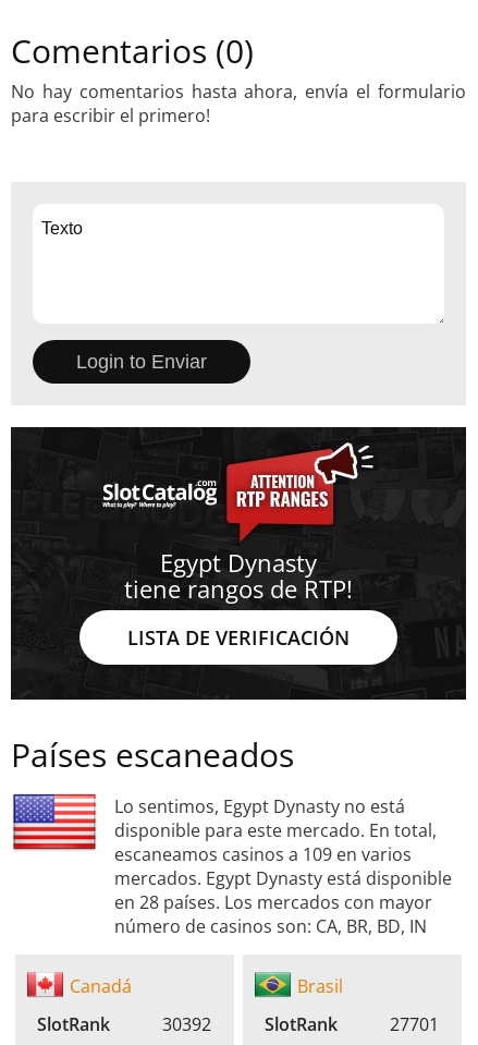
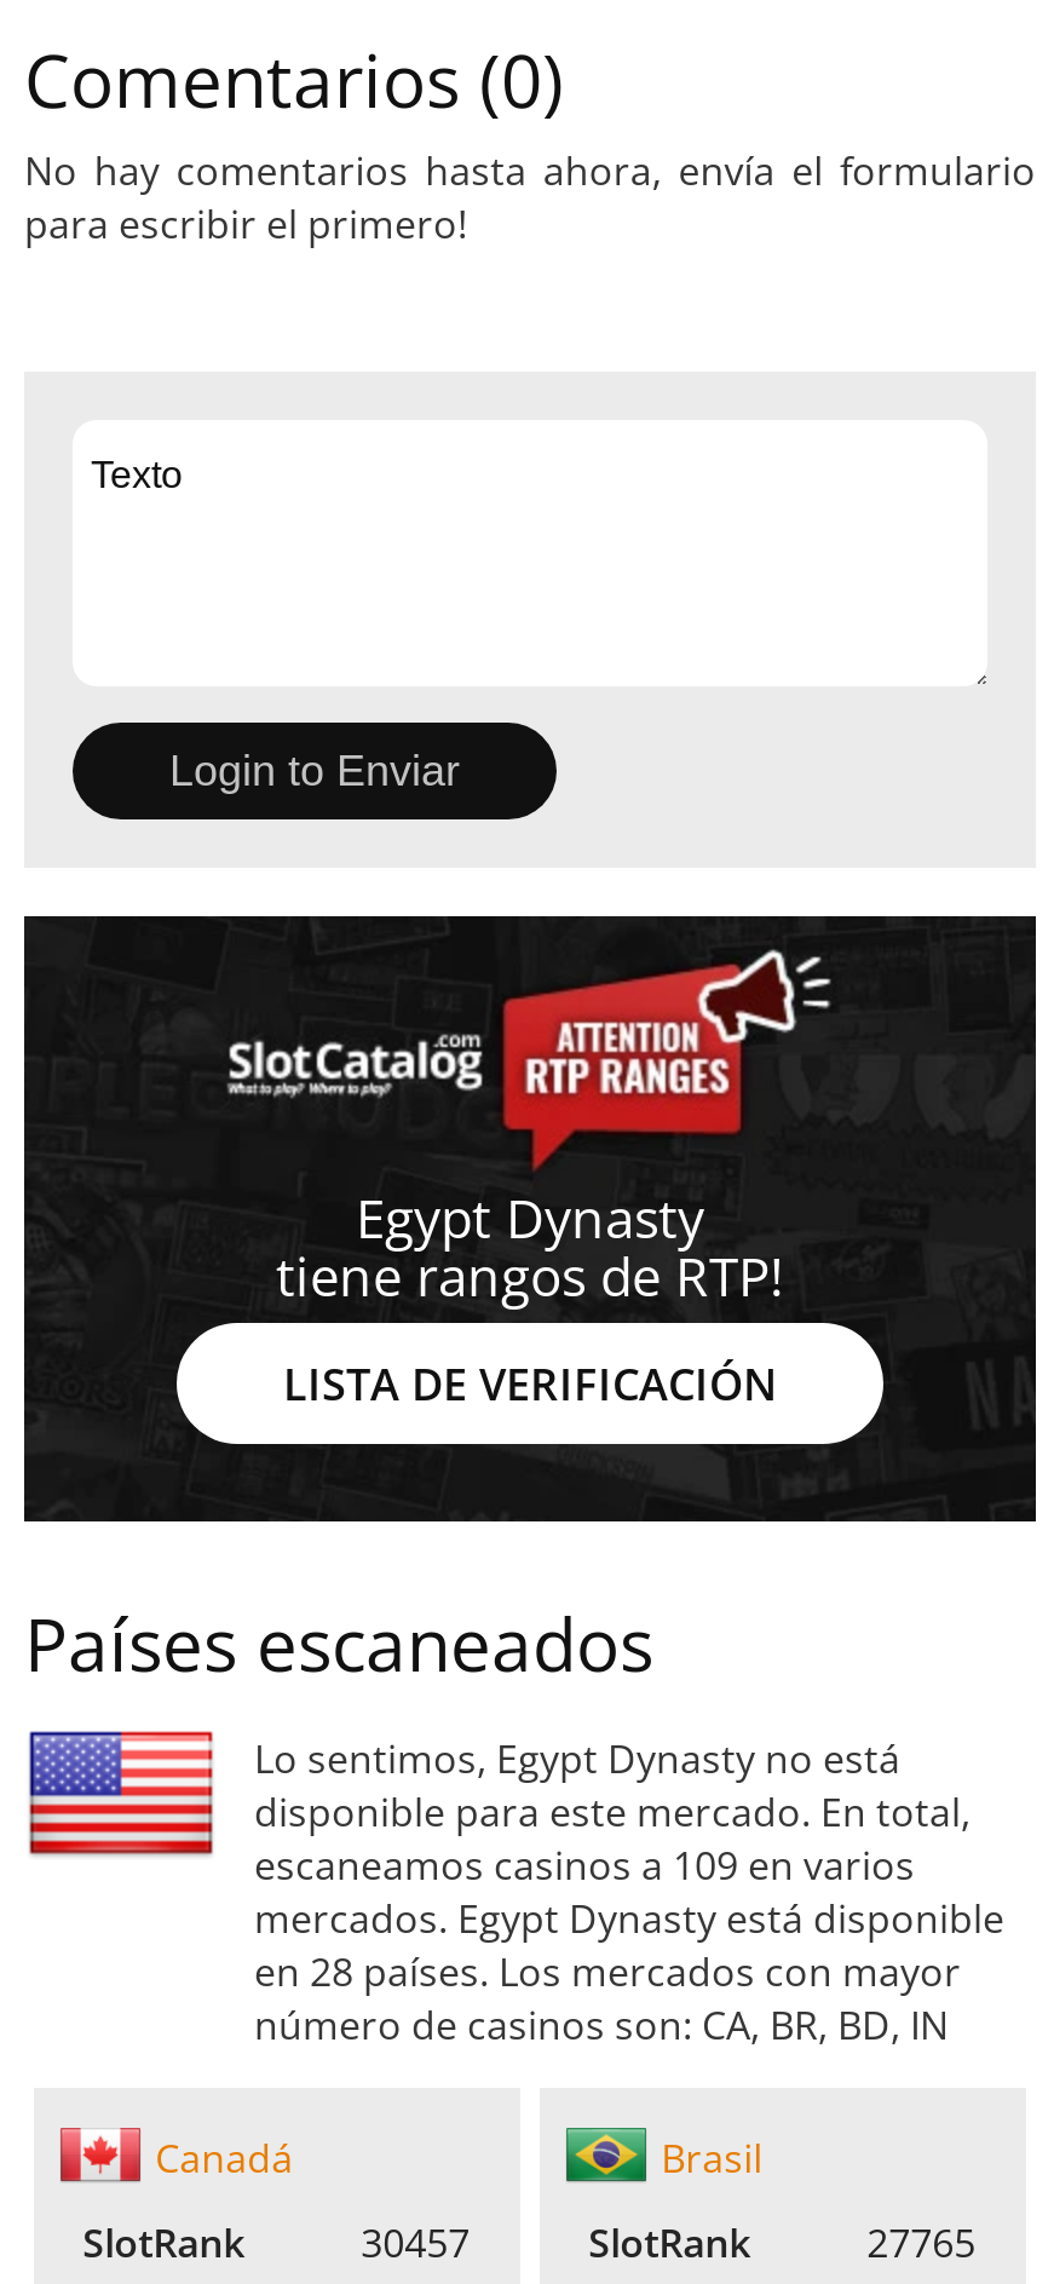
[162,1012,211,1036] 30392 -> [361,2216,470,2269] 30457
[390,1012,439,1036] 27701 -> [867,2216,976,2269] 27765

